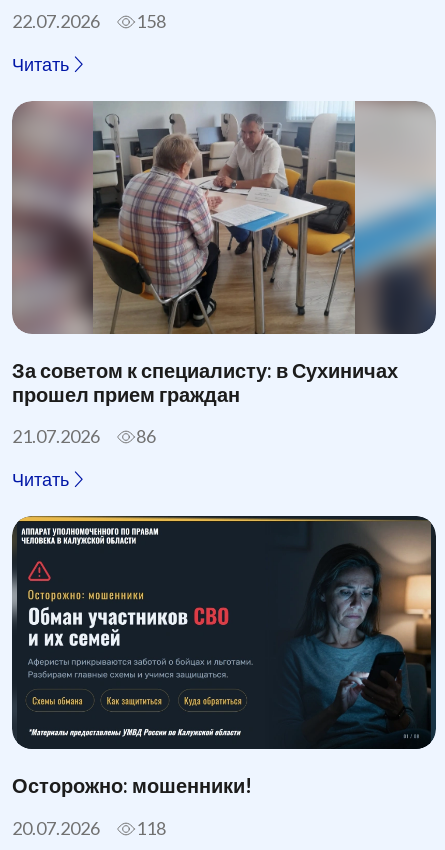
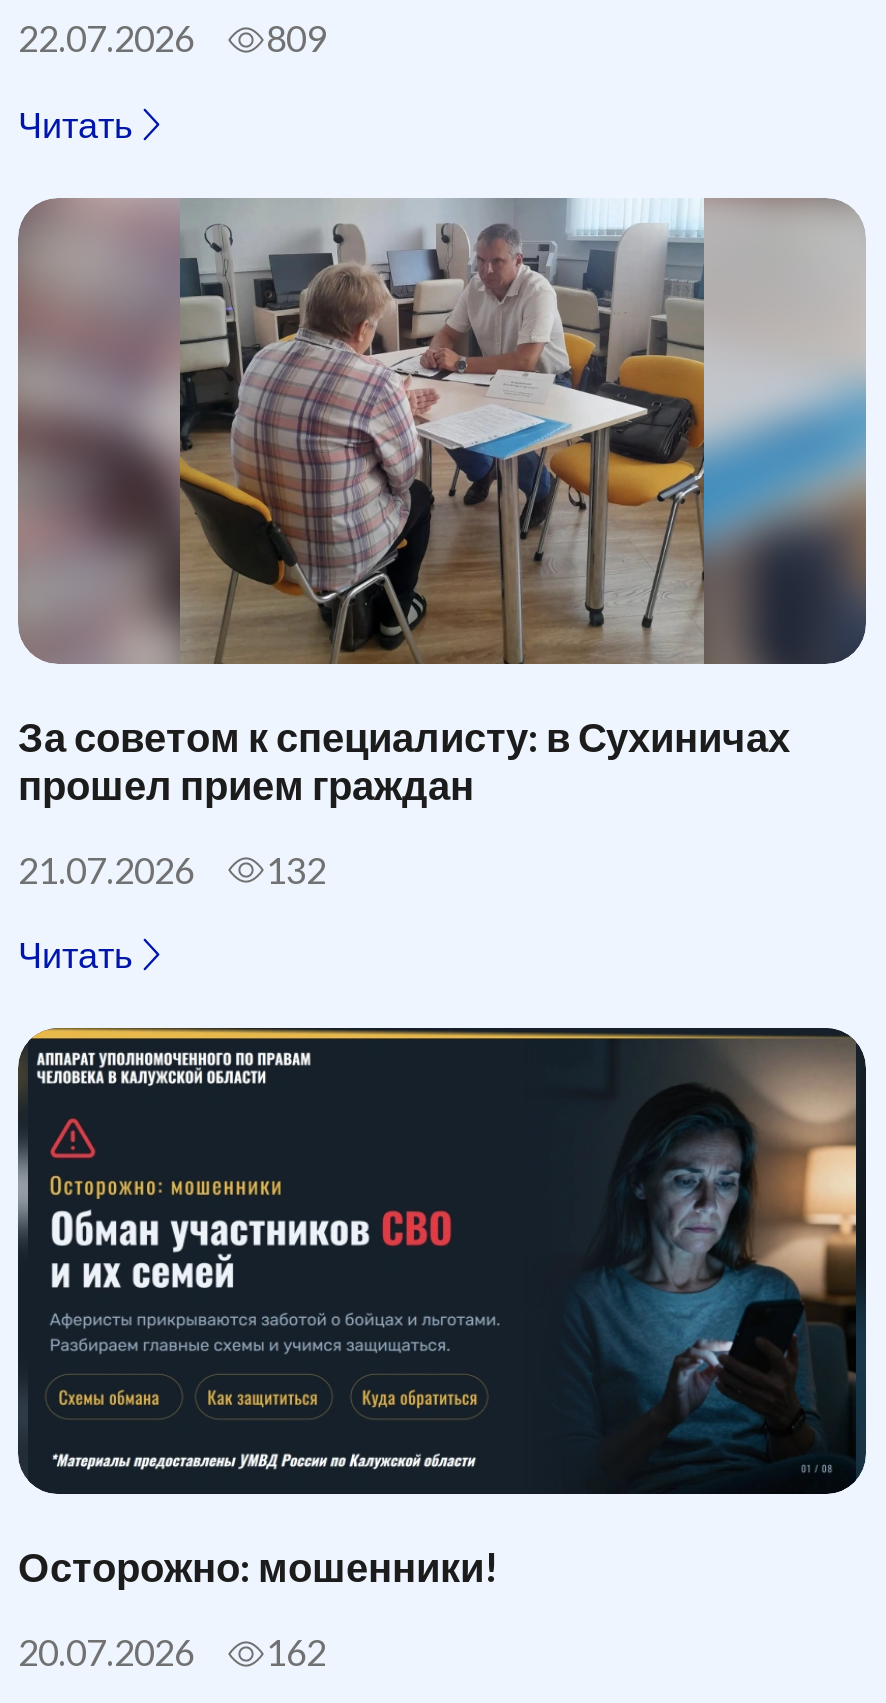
[12,10,166,32] 22.07.2026 158 -> [18,17,326,61] 22.07.2026 809
[12,425,156,447] 21.07.2026 86 -> [18,848,326,892] 21.07.2026 132
[12,817,166,839] 20.07.2026 118 -> [18,1631,326,1675] 20.07.2026 162

